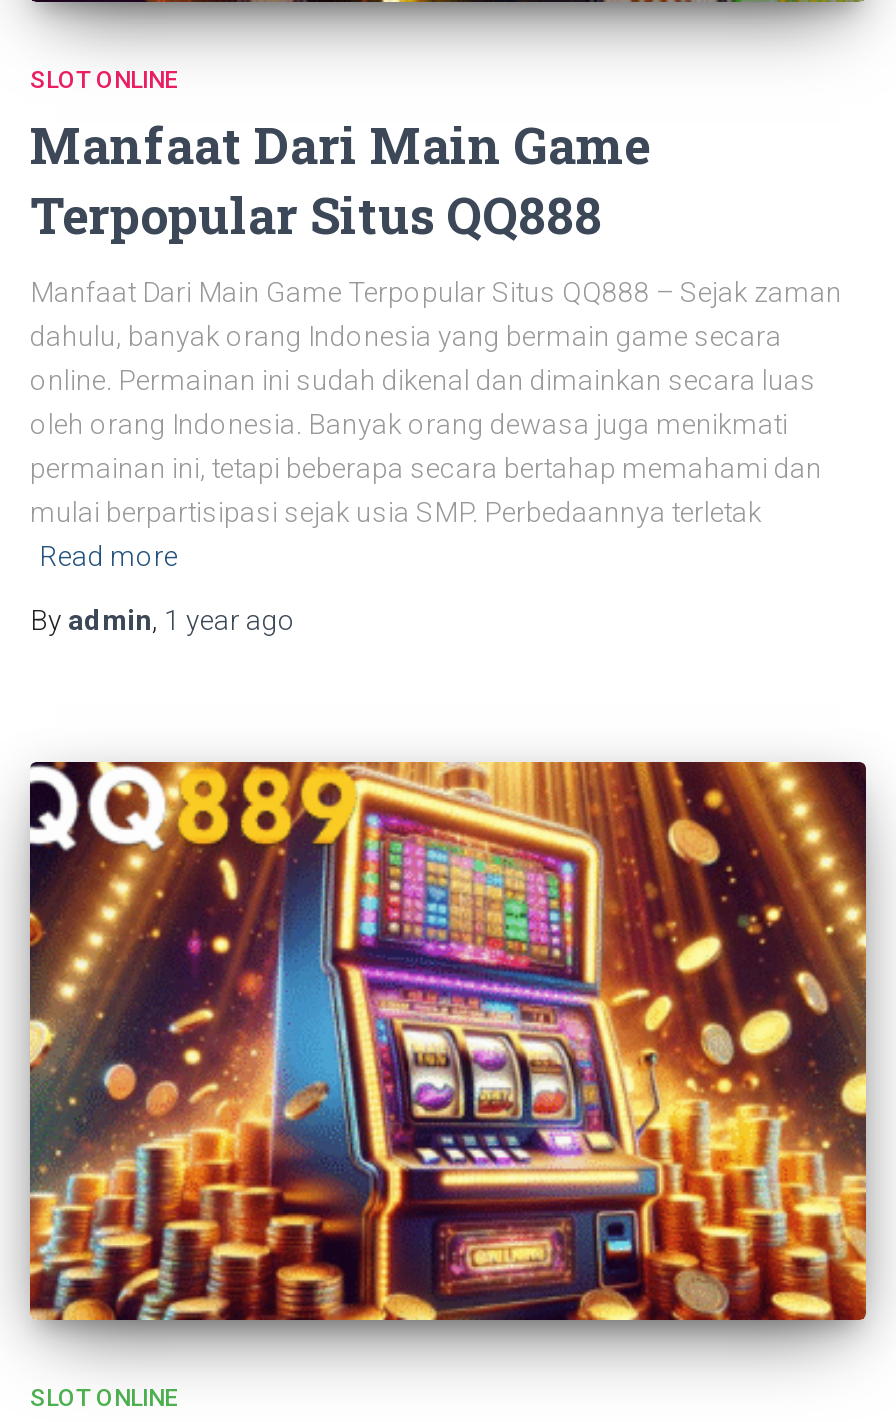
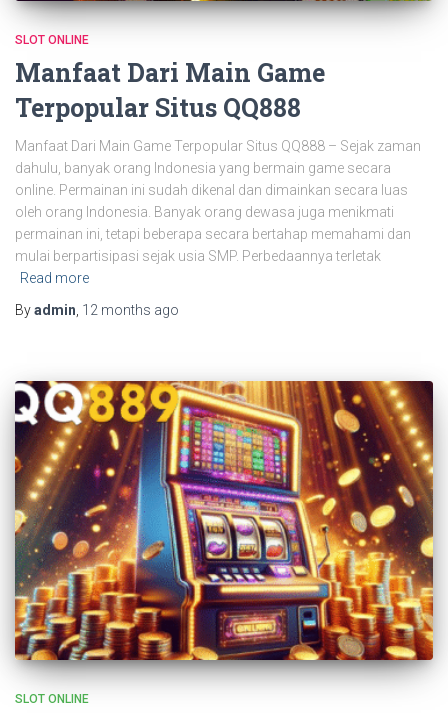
[30,604,296,636] By admin, 1 year ago -> [15,302,179,318] By admin, 12 months ago

